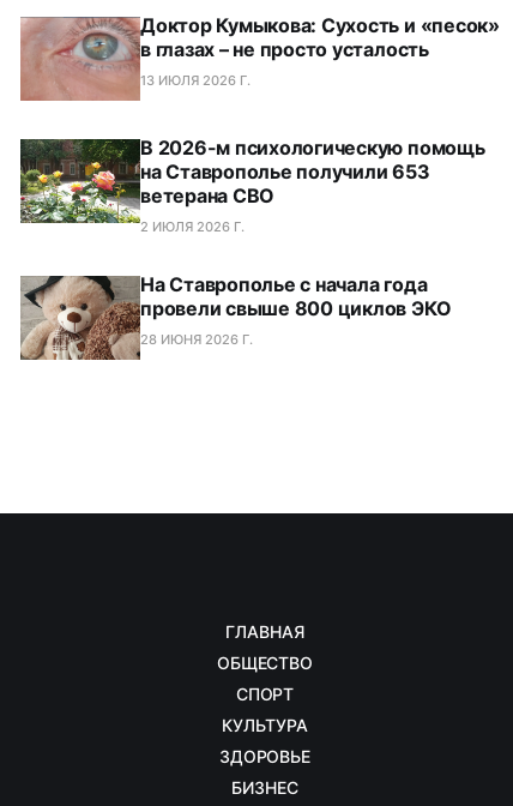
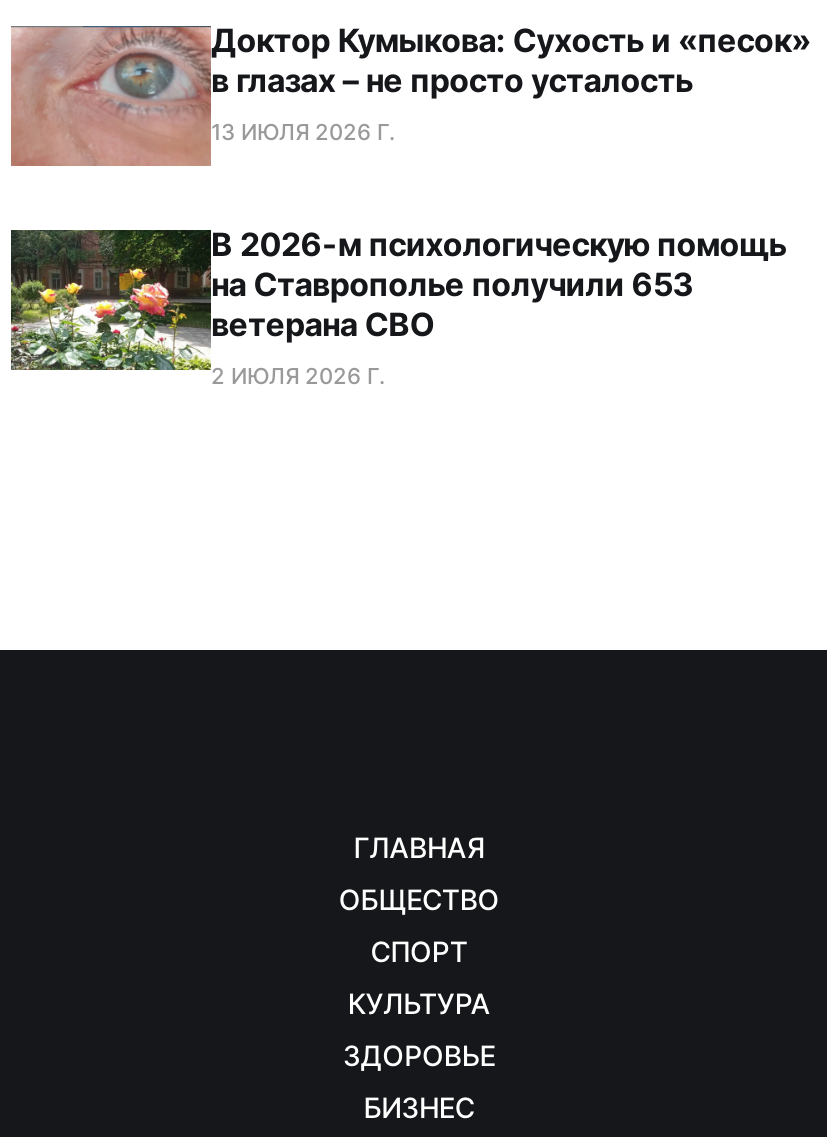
[19,273,451,361] [image] | На Ставрополье с начала года | провели свыше 800 циклов ЭКО | 28 ИЮНЯ 2026 Г. -> none

